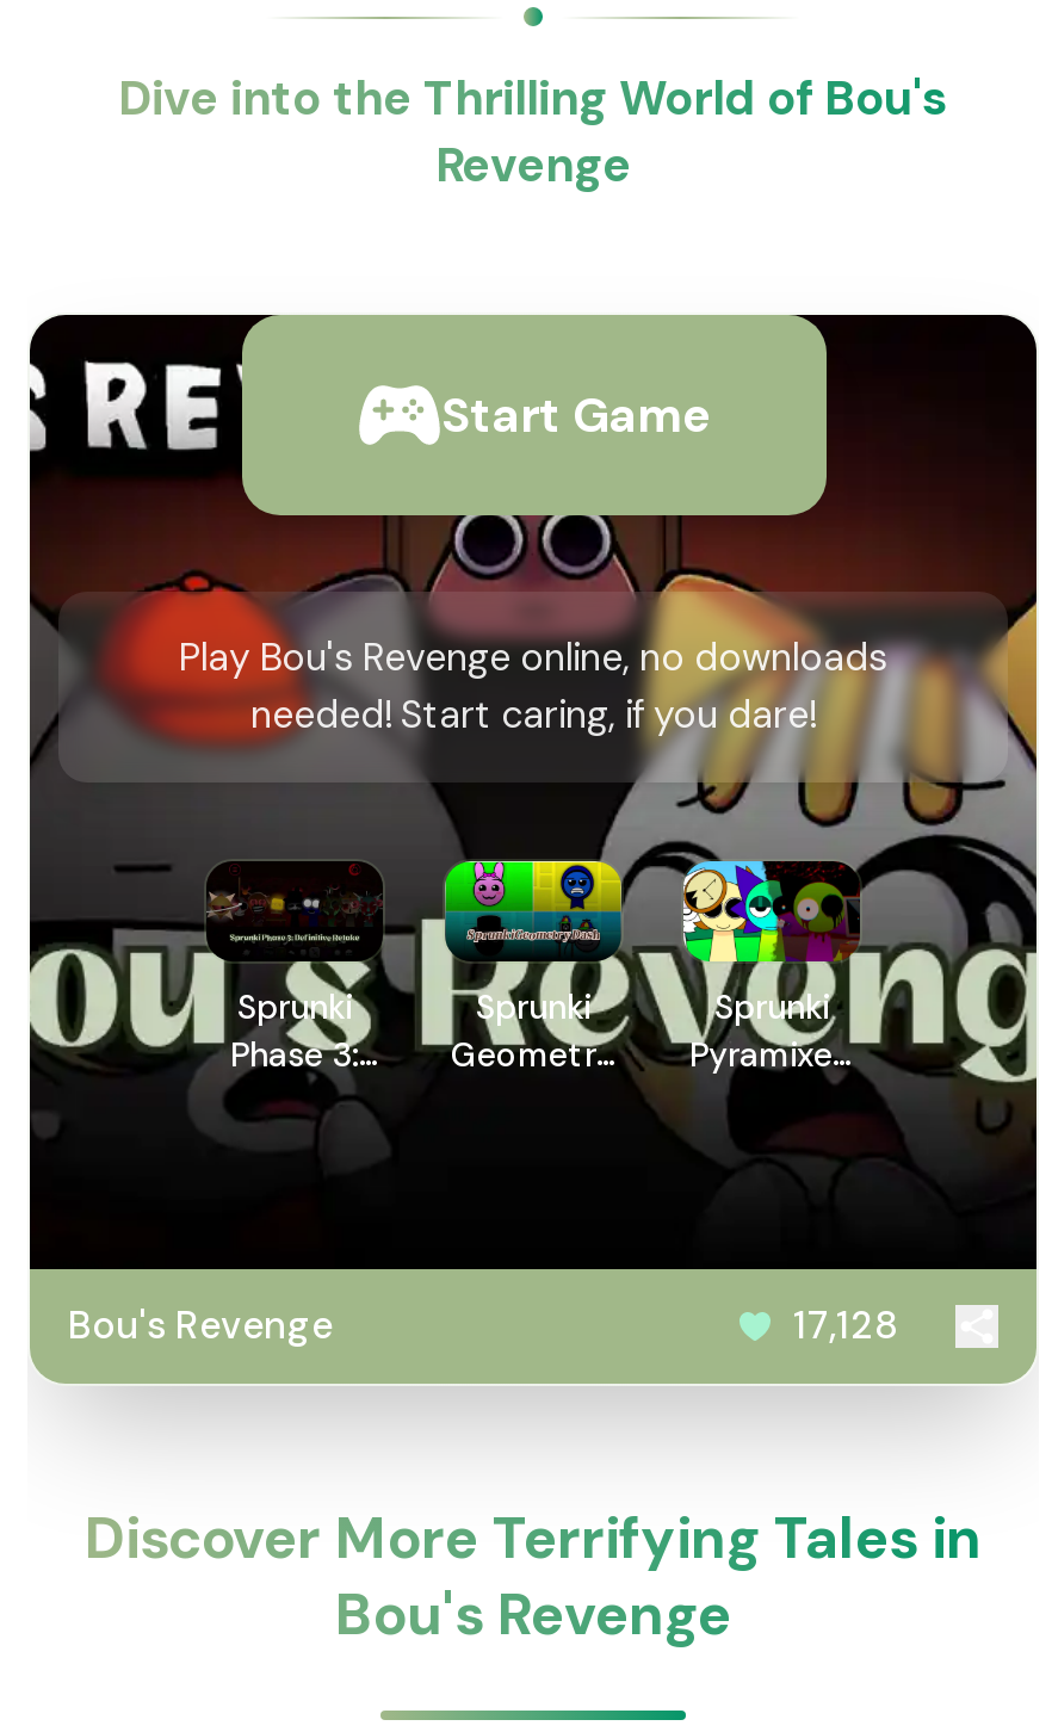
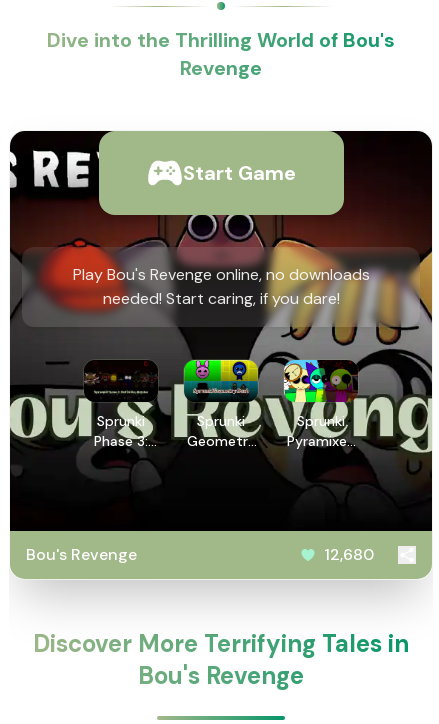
[793,1300,898,1350] 17,128 -> [324,544,374,565] 12,680

